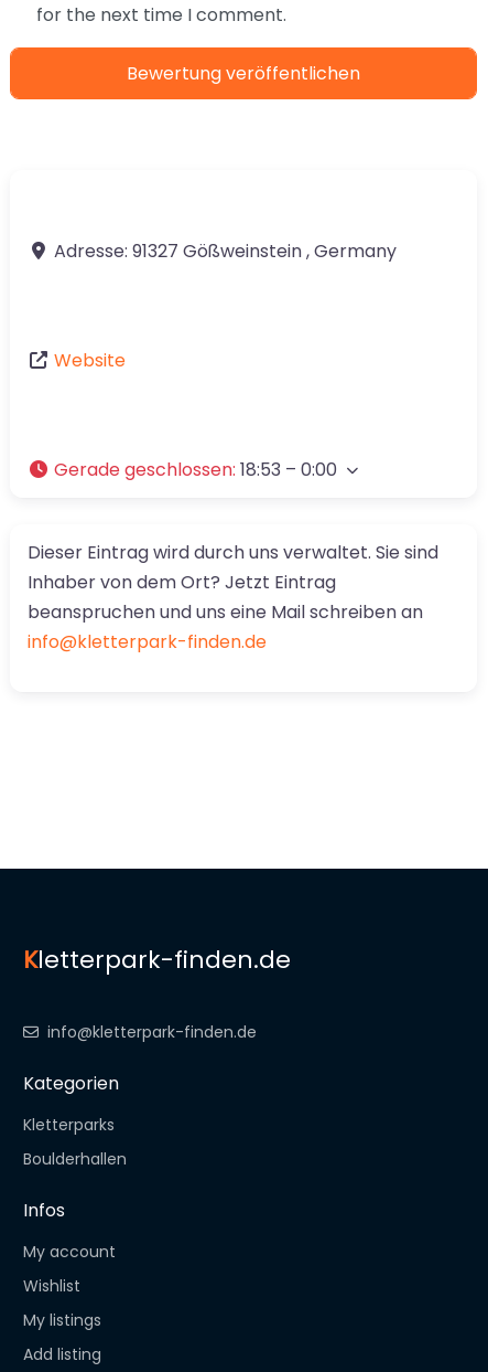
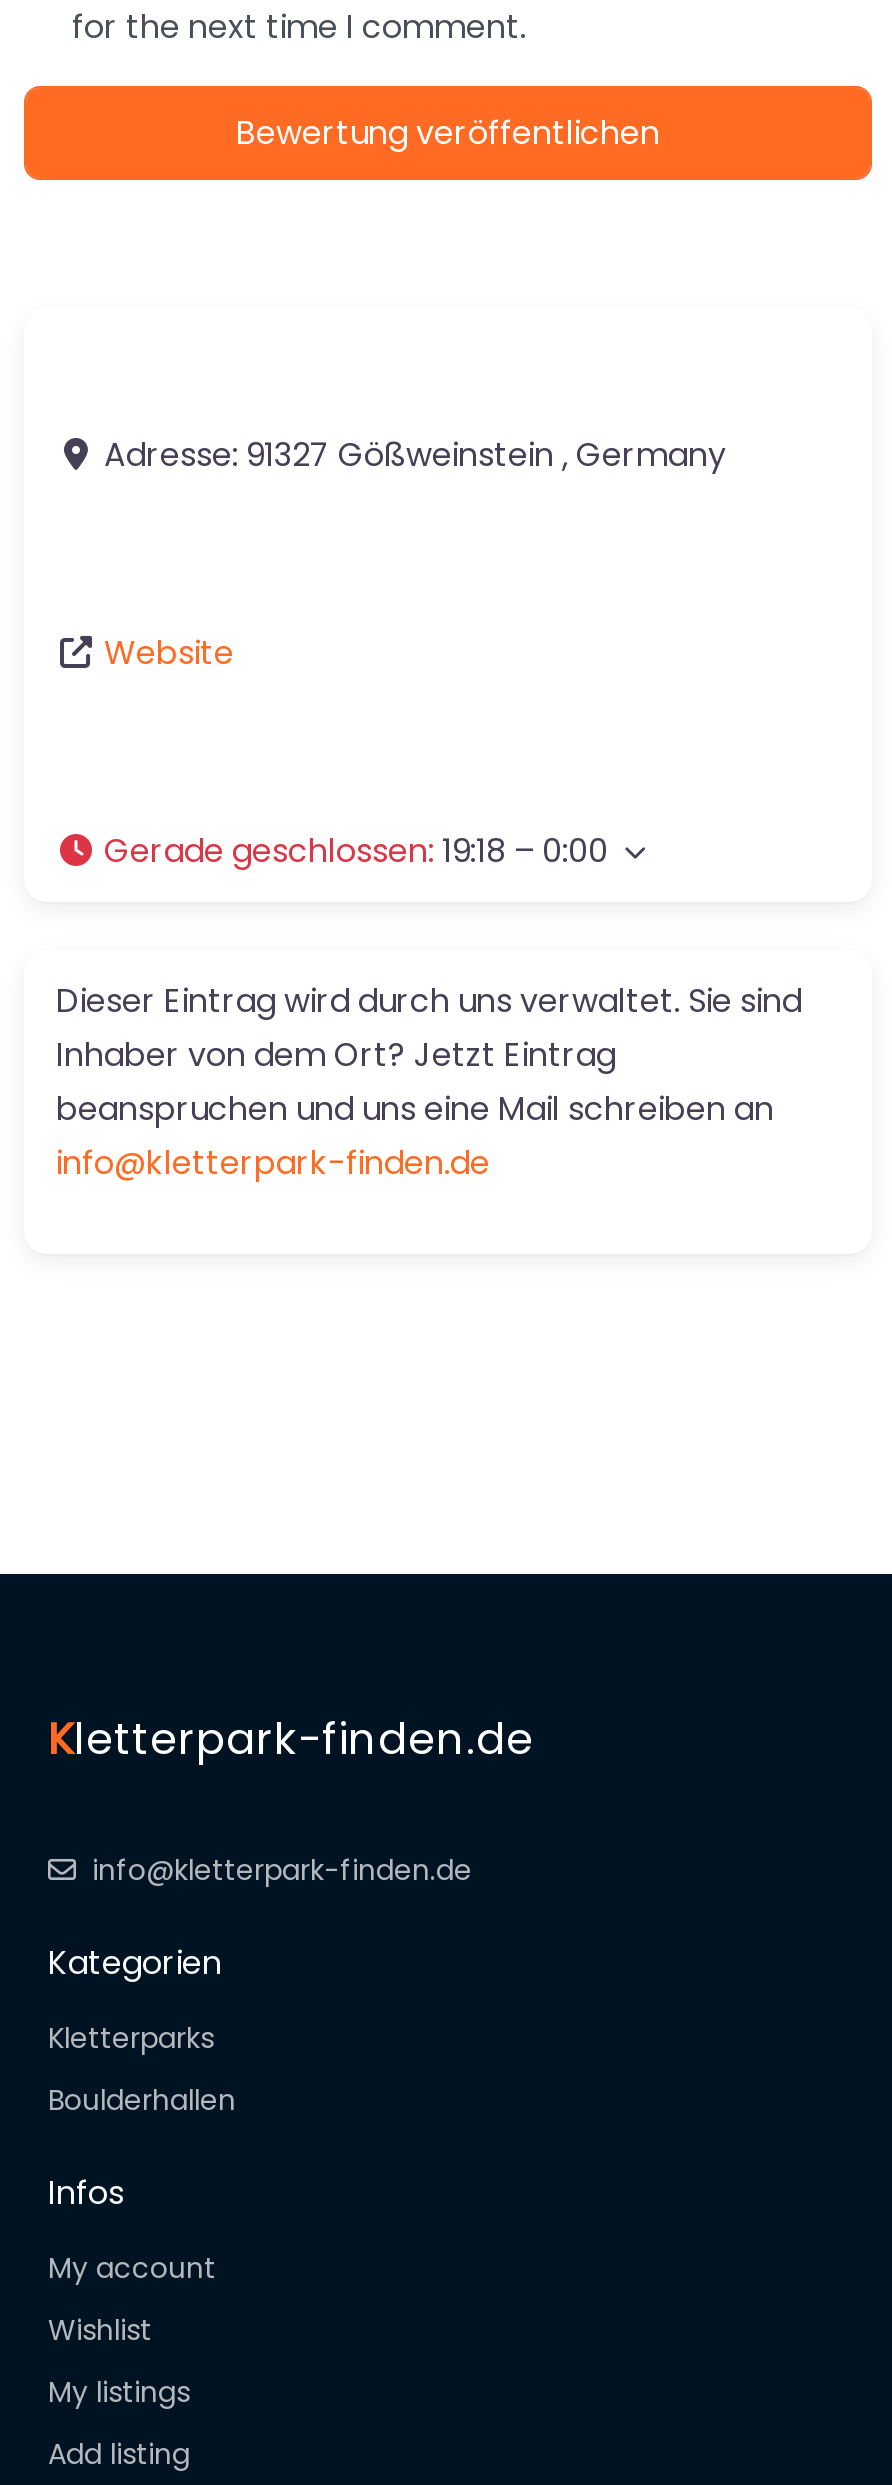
[54,457,337,482] Gerade geschlossen: 18:53 – 0:00 -> [104,828,608,874] Gerade geschlossen: 19:18 – 0:00

